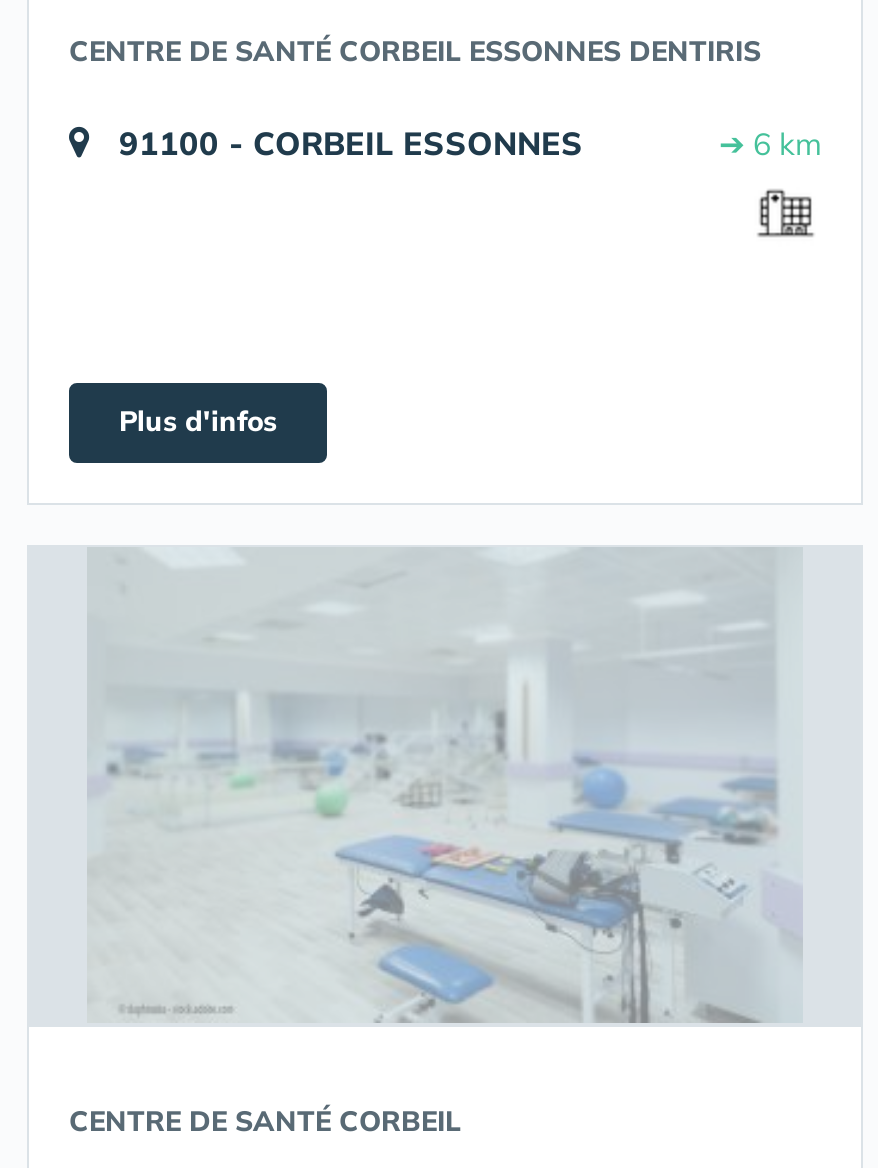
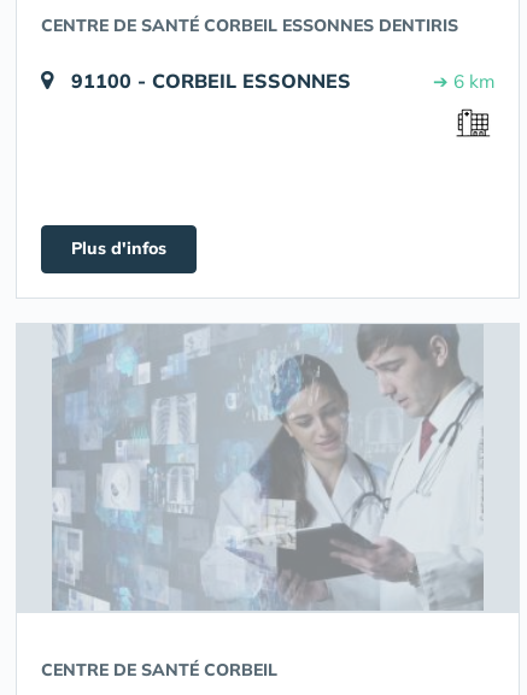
[89,549,801,1023] [image] -> [52,324,484,611] [image]

